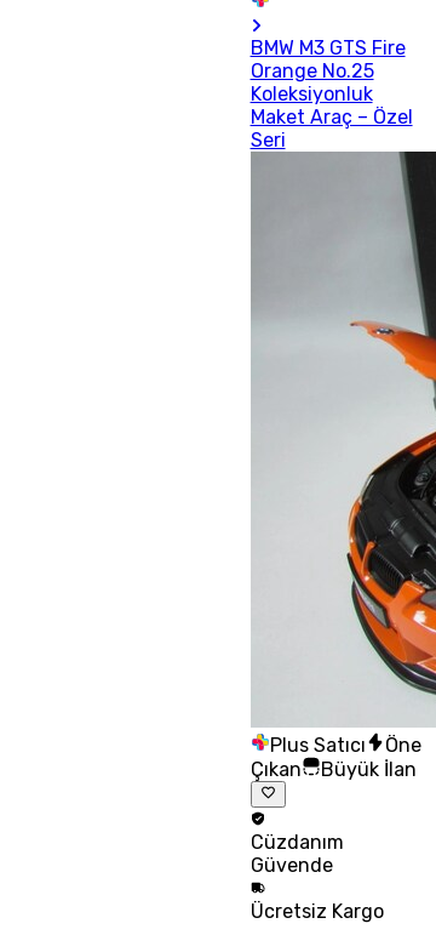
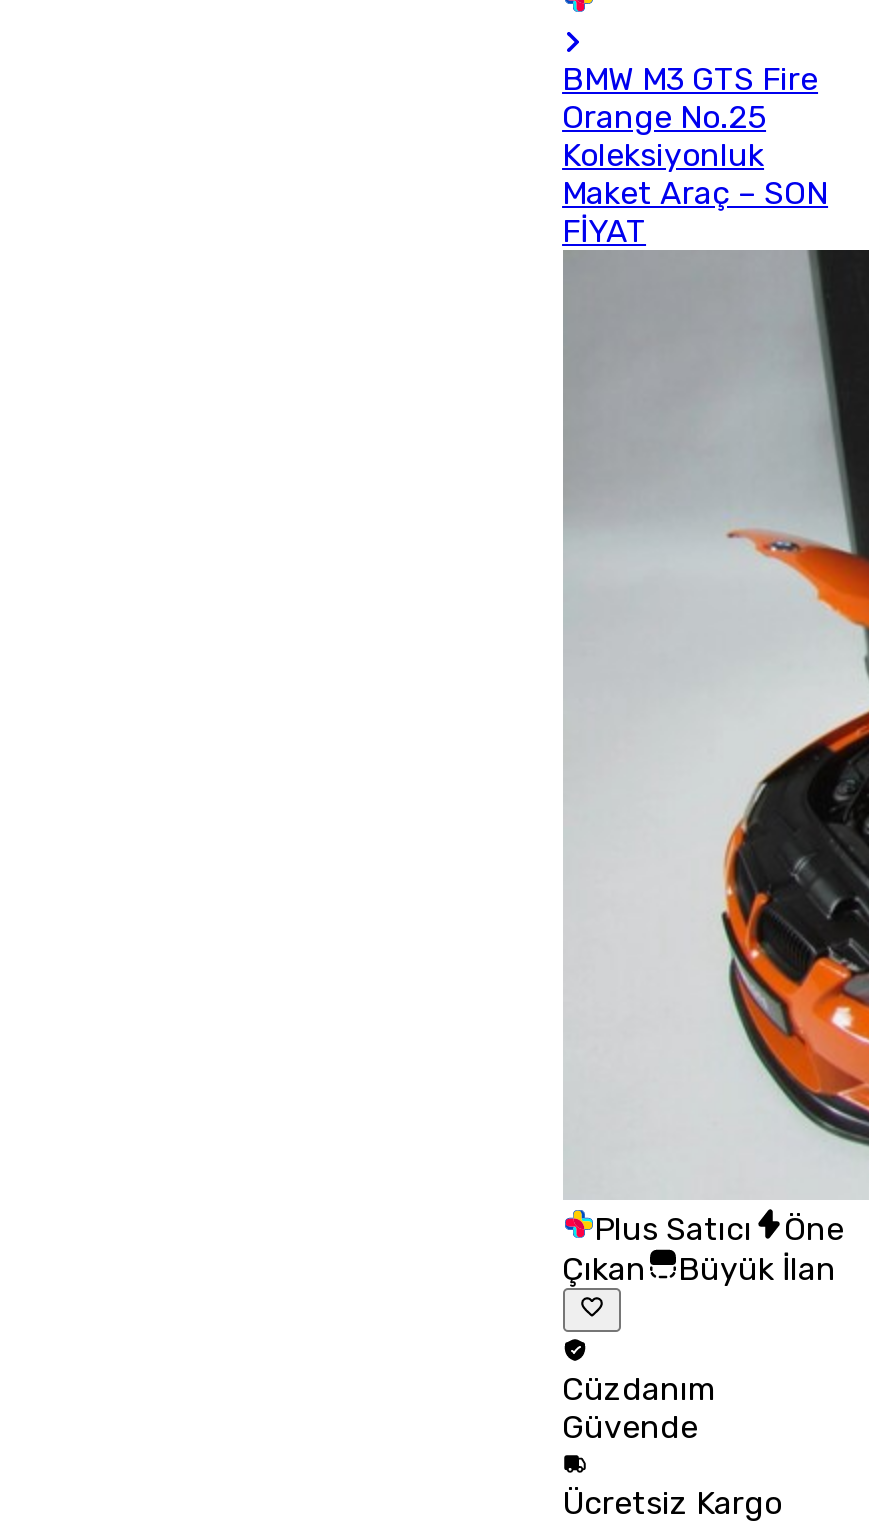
[250,106,412,152] Maket Araç – Özel | Seri -> [562,174,828,250] Maket Araç – SON | FİYAT

